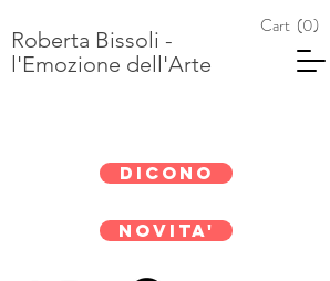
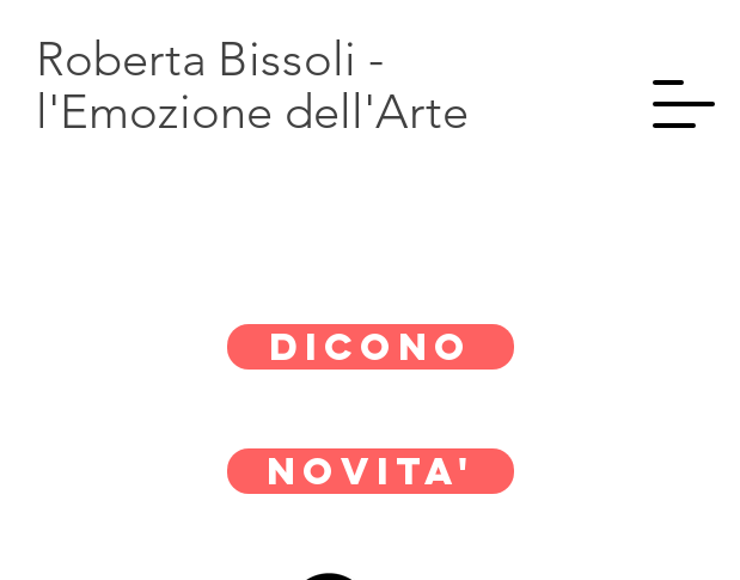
[260,13,319,37] Cart (0) -> none

